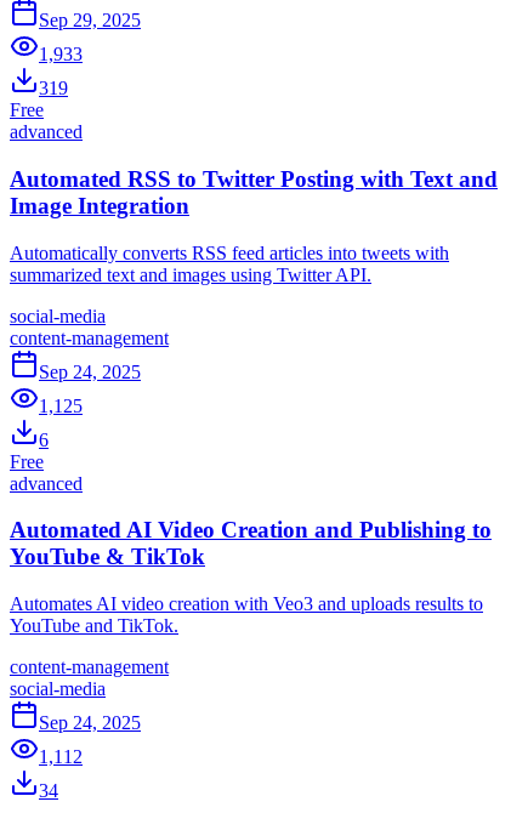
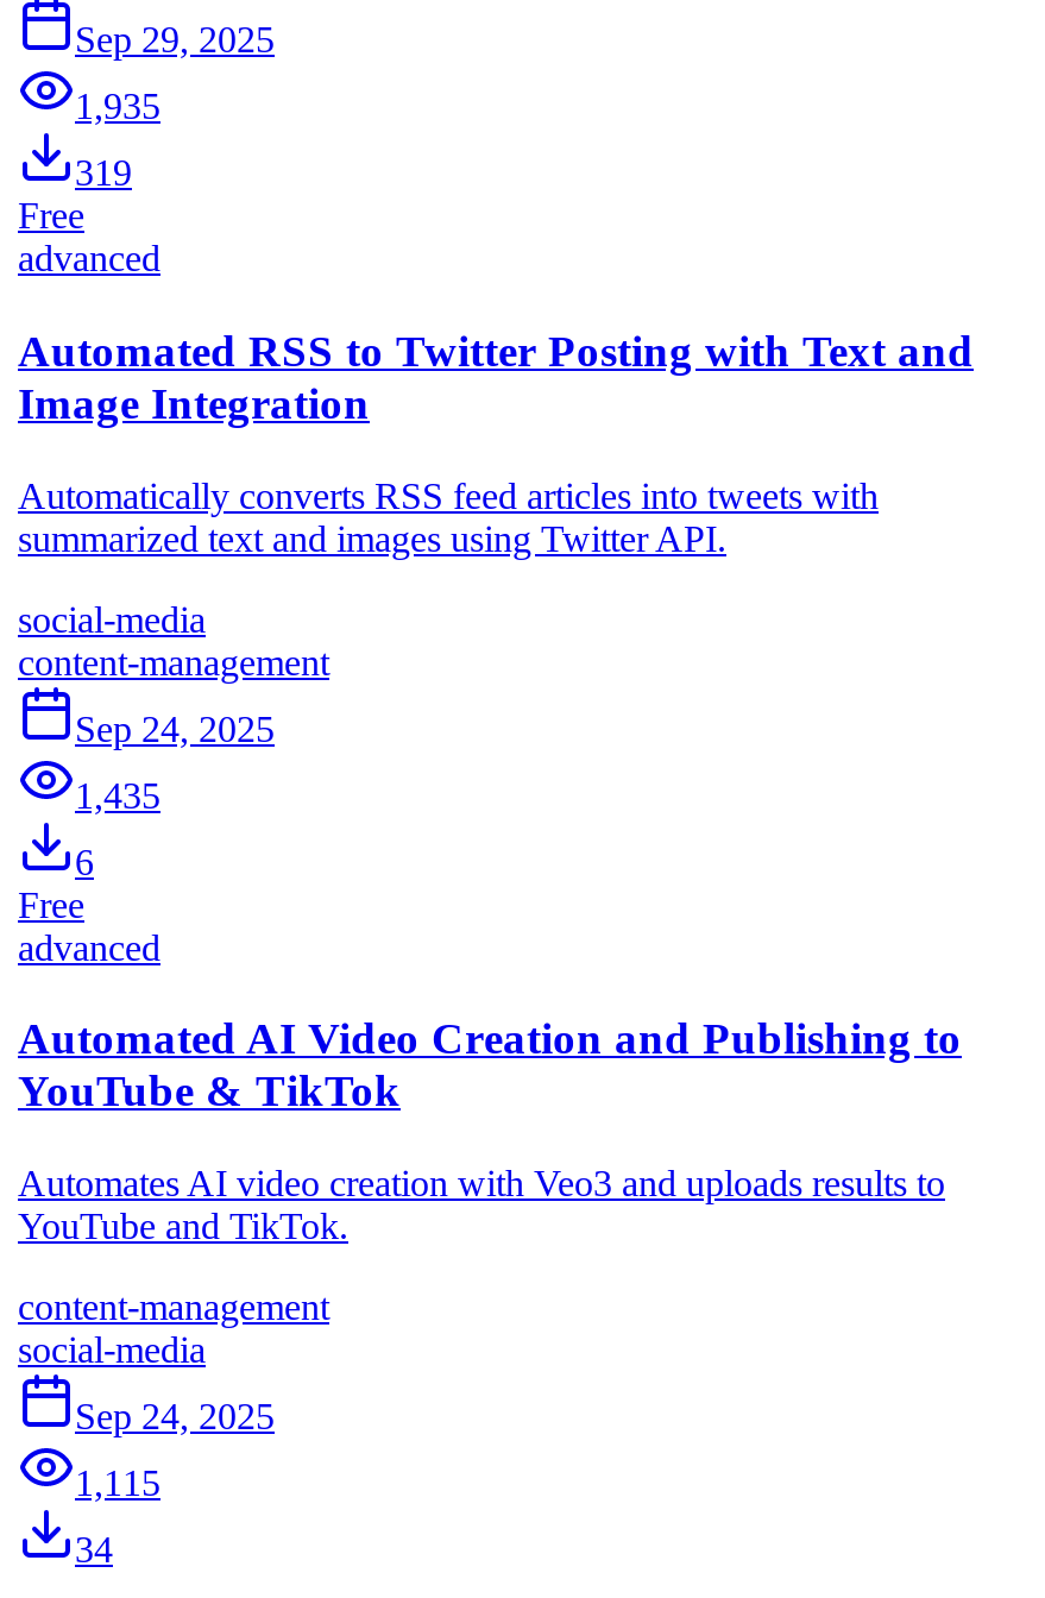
[39,44,83,65] 1,933 -> [75,86,160,127] 1,935
[39,395,83,416] 1,125 -> [75,775,160,815] 1,435
[39,747,83,767] 1,112 -> [75,1463,160,1503] 1,115

